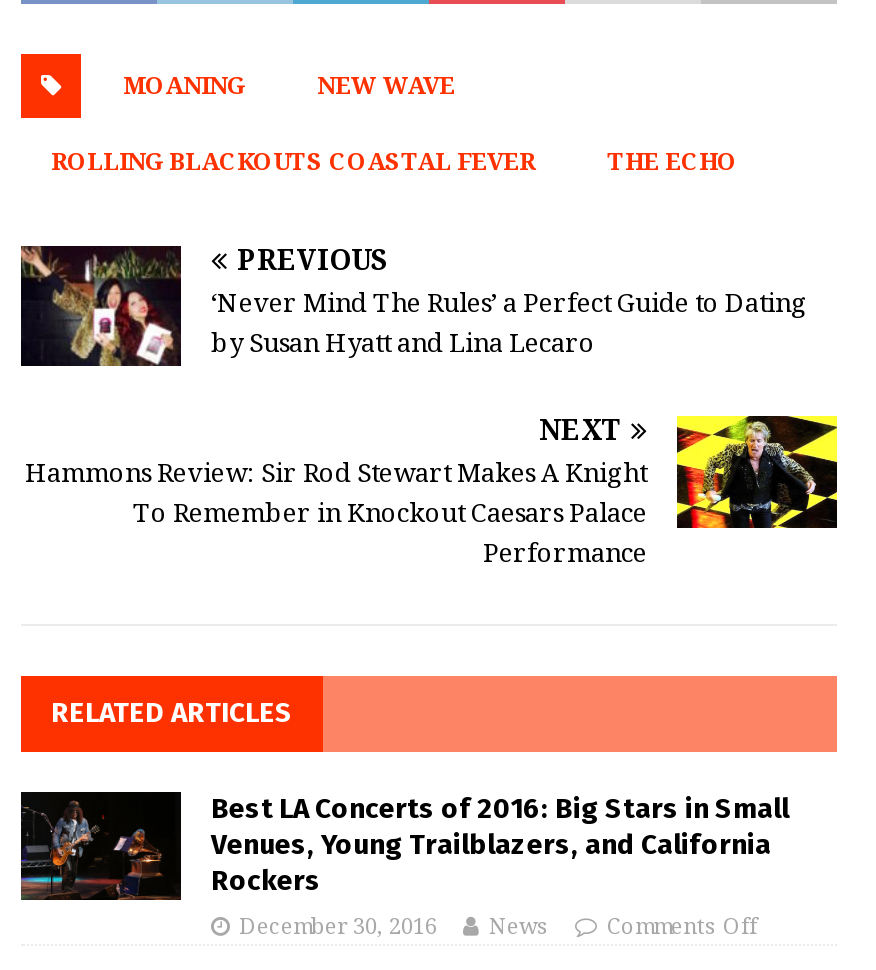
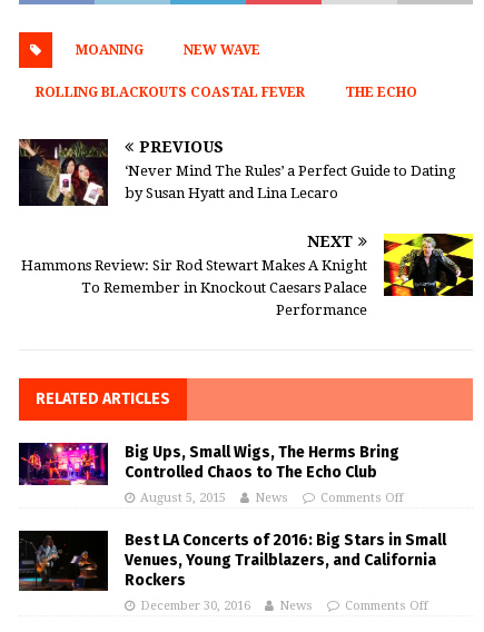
none -> [19,442,404,505] [image] | Big Ups, Small Wigs, The Herms Bring | Controlled Chaos to The Echo Club | August 5, 2015 | News | Comments Off

